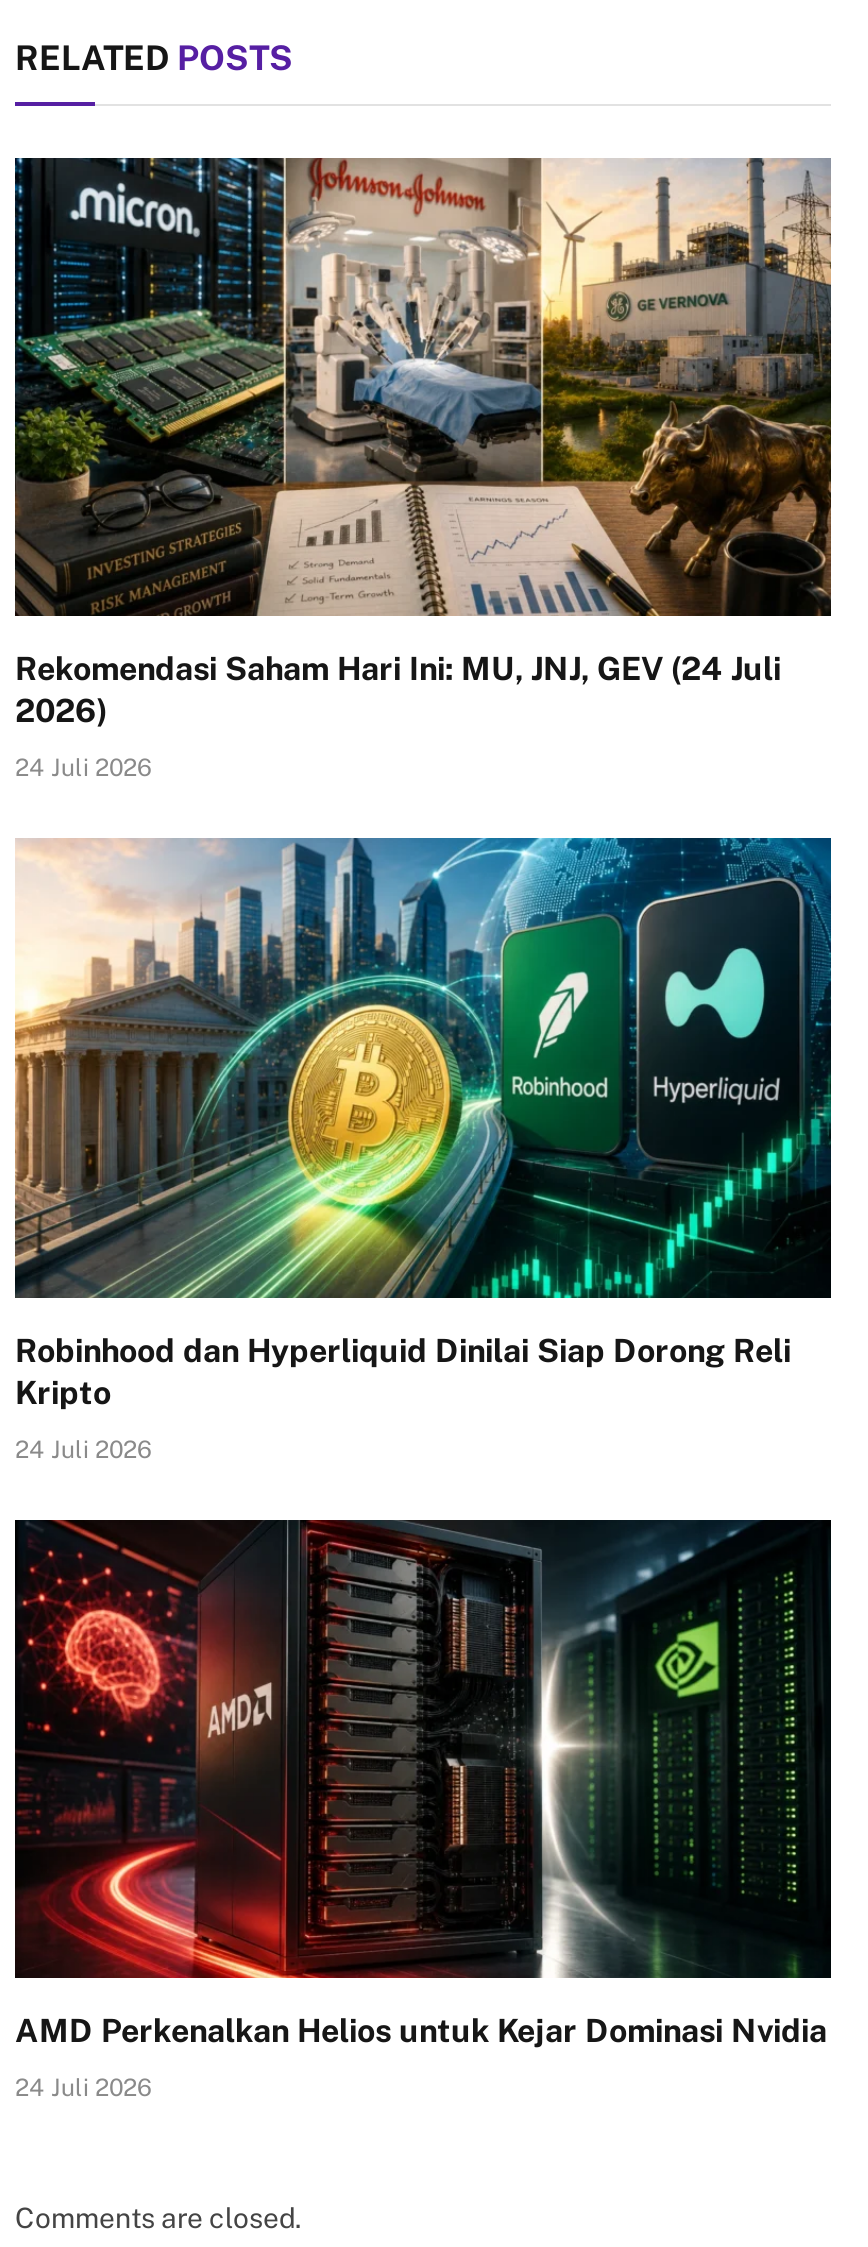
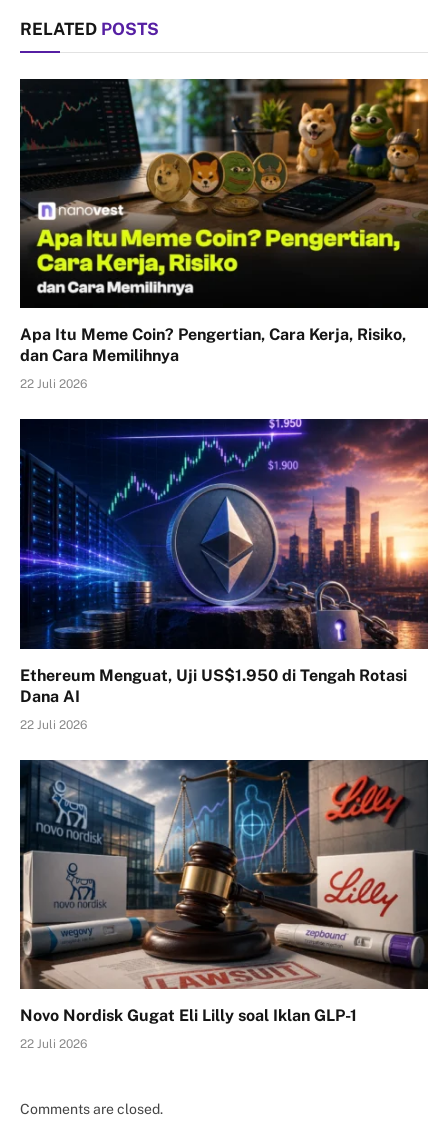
[15,156,833,731] [image] | Rekomendasi Saham Hari Ini: MU, JNJ, GEV (24 Juli | 2026) -> [20,78,429,365] [image] | Apa Itu Meme Coin? Pengertian, Cara Kerja, Risiko, | dan Cara Memilihnya
[15,755,151,783] 24 Juli 2026 -> [20,377,87,391] 22 Juli 2026
[13,836,833,1412] [image] | Robinhood dan Hyperliquid Dinilai Siap Dorong Reli | Kripto -> [19,418,429,706] [image] | Ethereum Menguat, Uji US$1.950 di Tengah Rotasi | Dana AI
[15,1436,151,1464] 24 Juli 2026 -> [20,718,87,732] 22 Juli 2026
[13,1518,829,2051] [image] | AMD Perkenalkan Helios untuk Kejar Dominasi Nvidia -> [19,759,428,1025] [image] | Novo Nordisk Gugat Eli Lilly soal Iklan GLP-1
[15,2075,151,2103] 24 Juli 2026 -> [20,1037,87,1051] 22 Juli 2026

